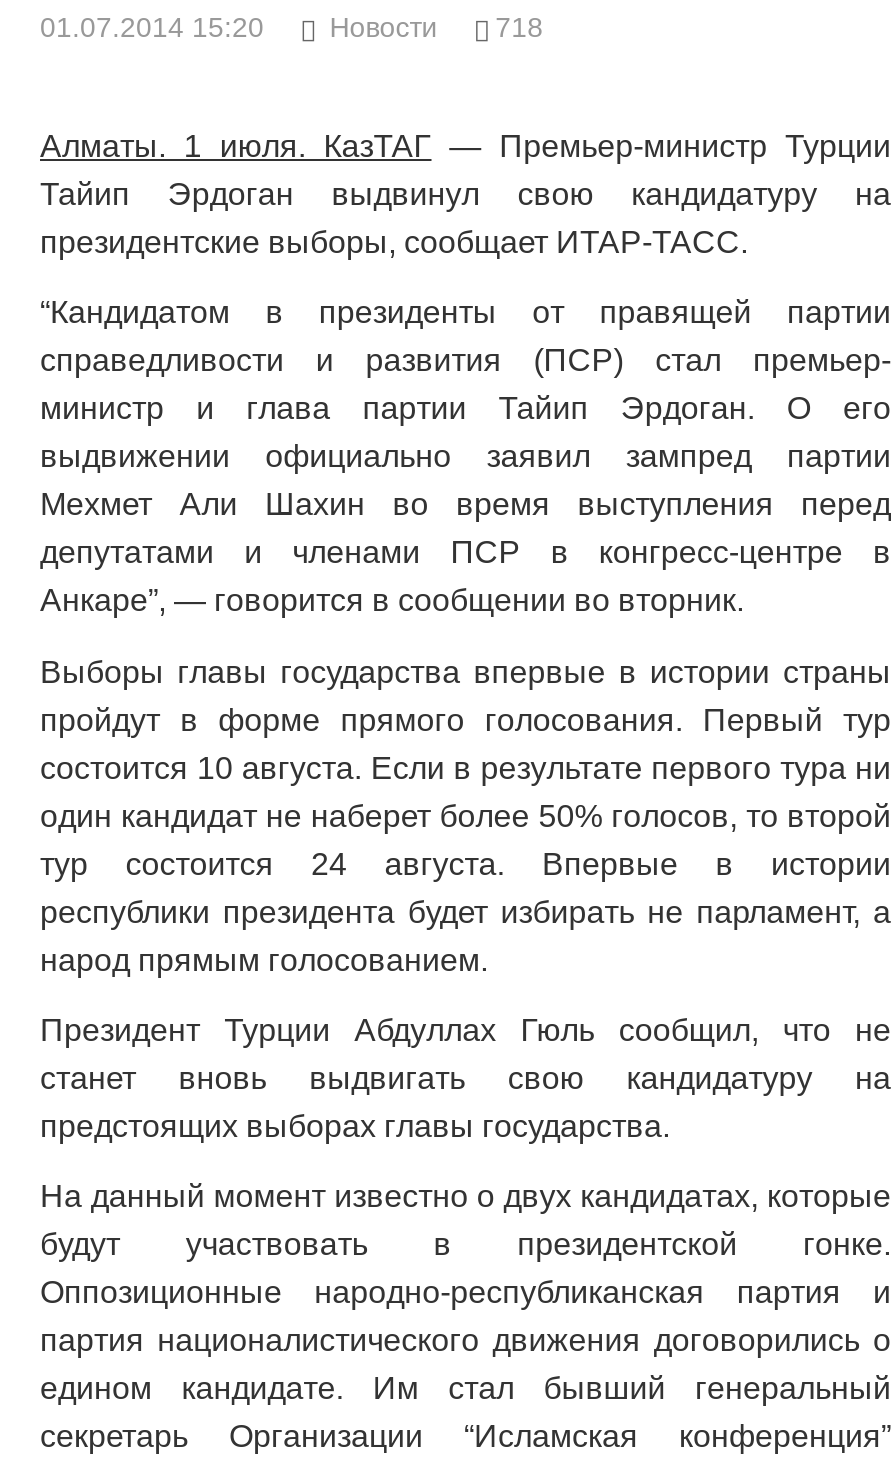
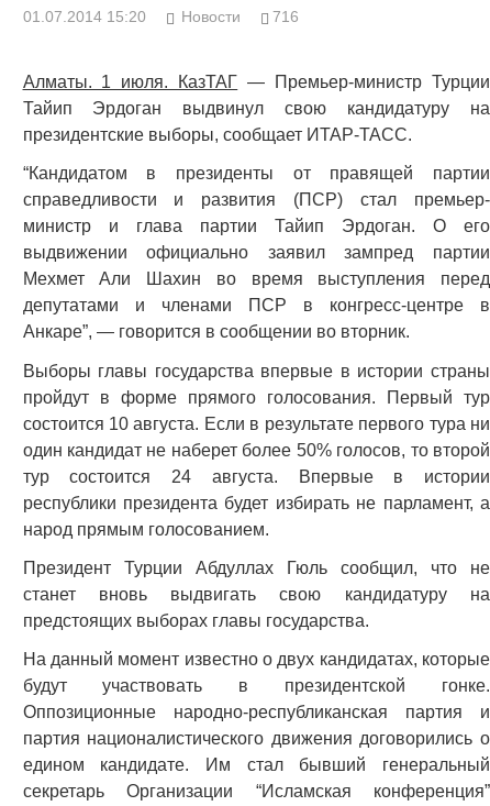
[330,11,543,43] Новости 718 -> [182,8,299,25] Новости 716

